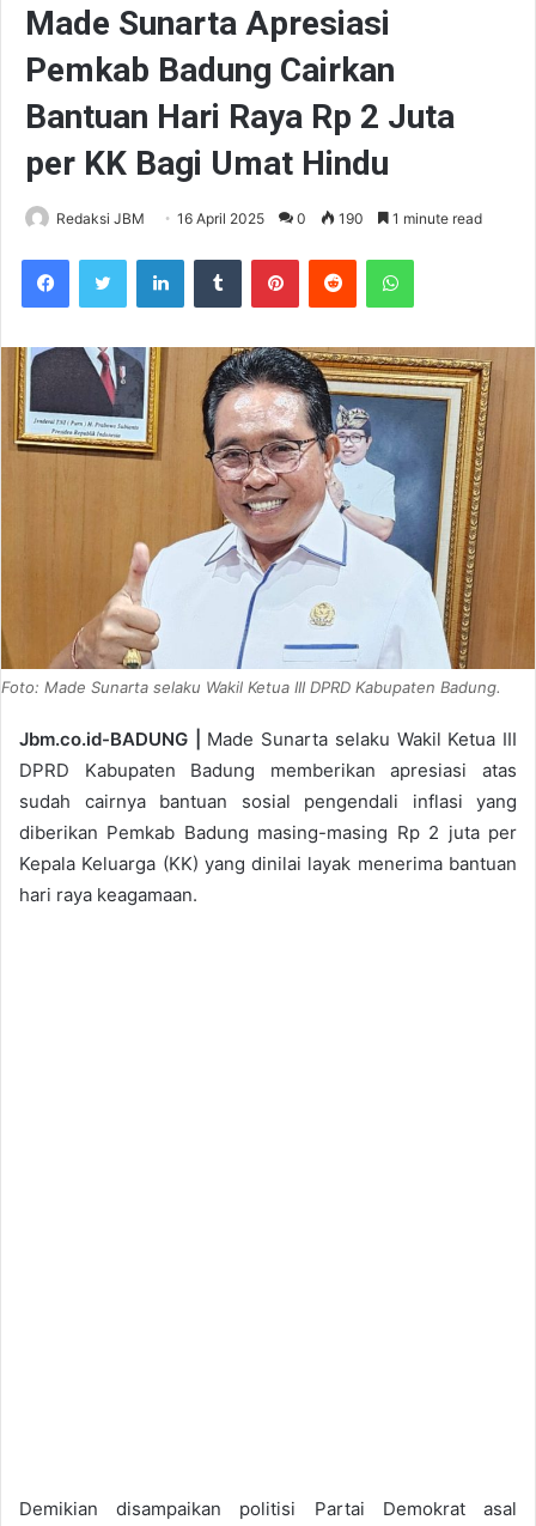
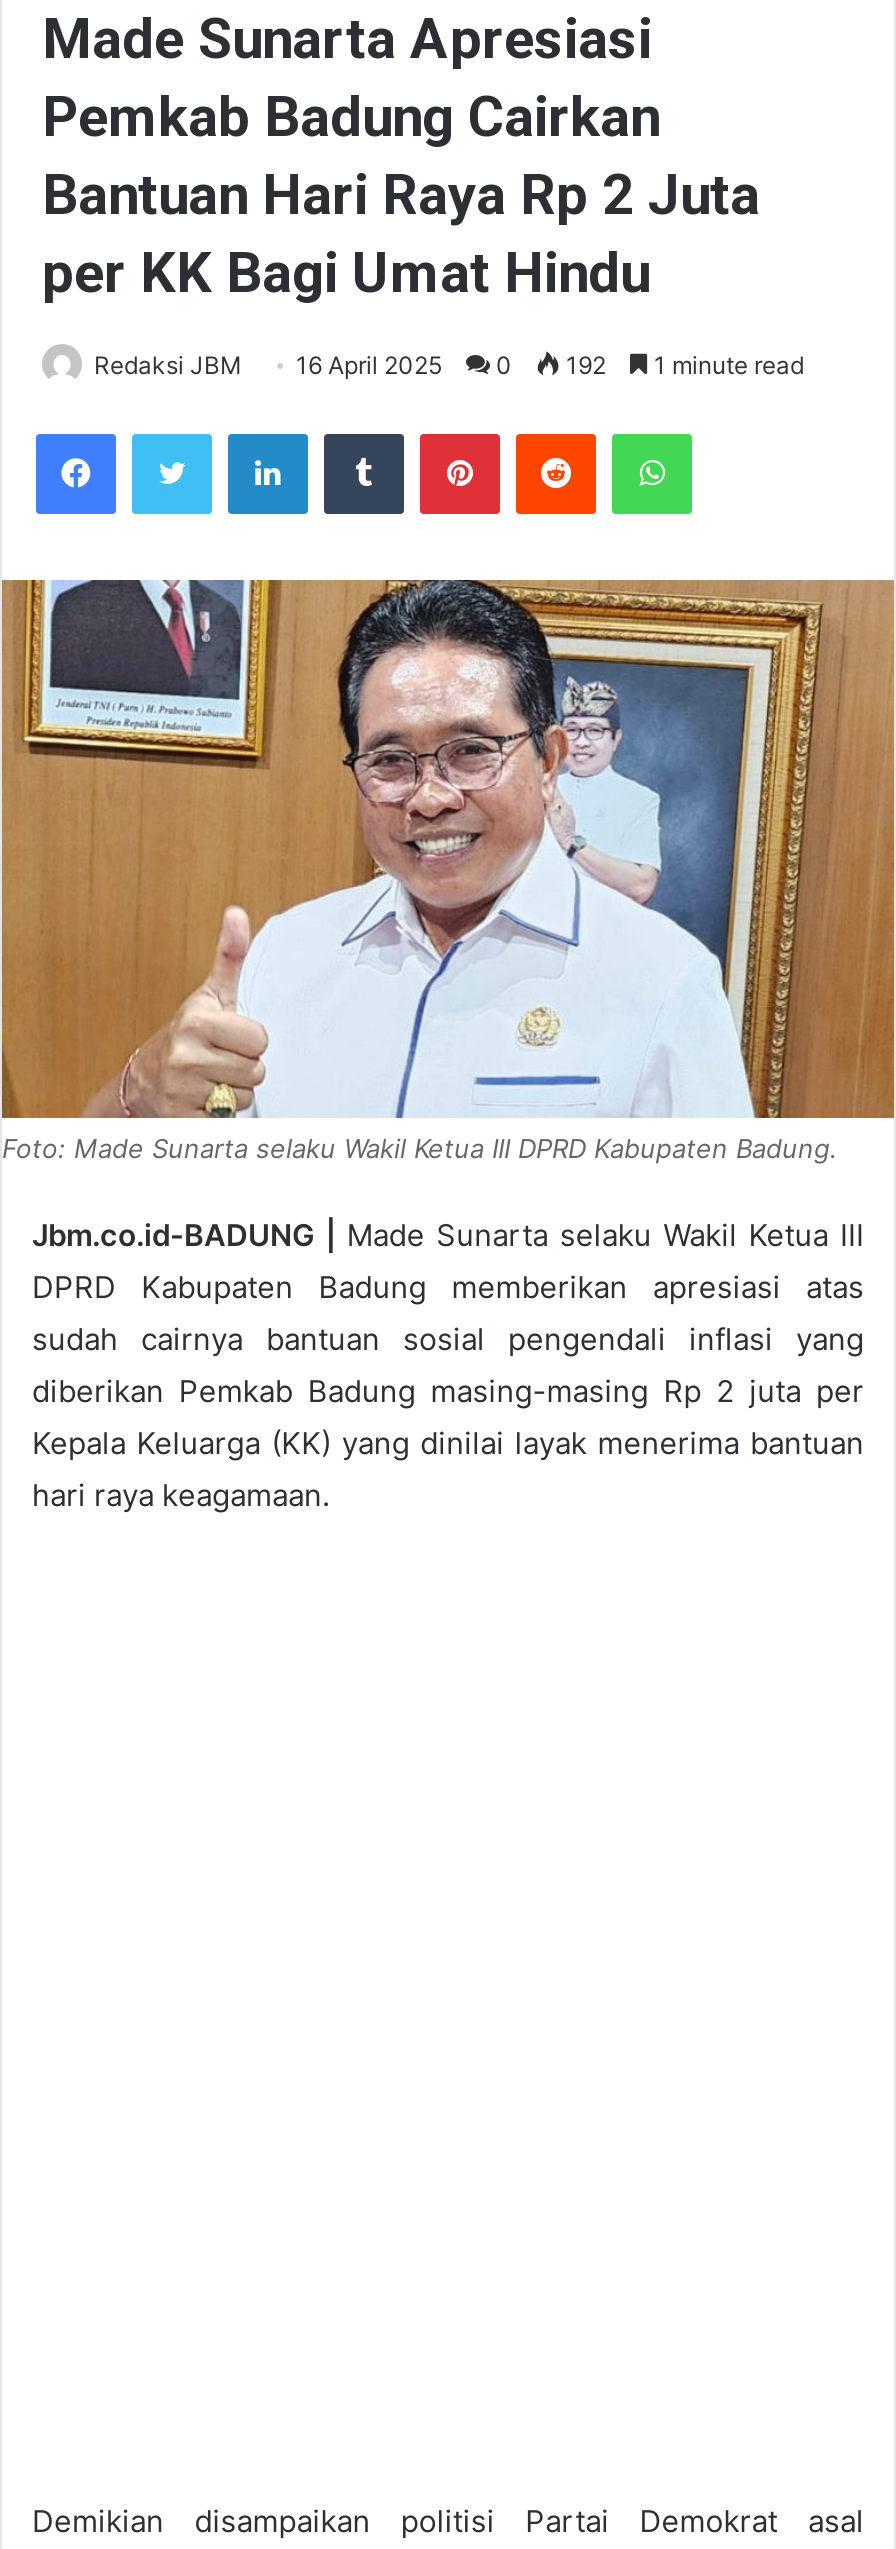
[56,210,482,228] Redaksi JBM 16 April 2025 0 190 1 minute read -> [94,351,804,381] Redaksi JBM 16 April 2025 0 192 1 minute read

